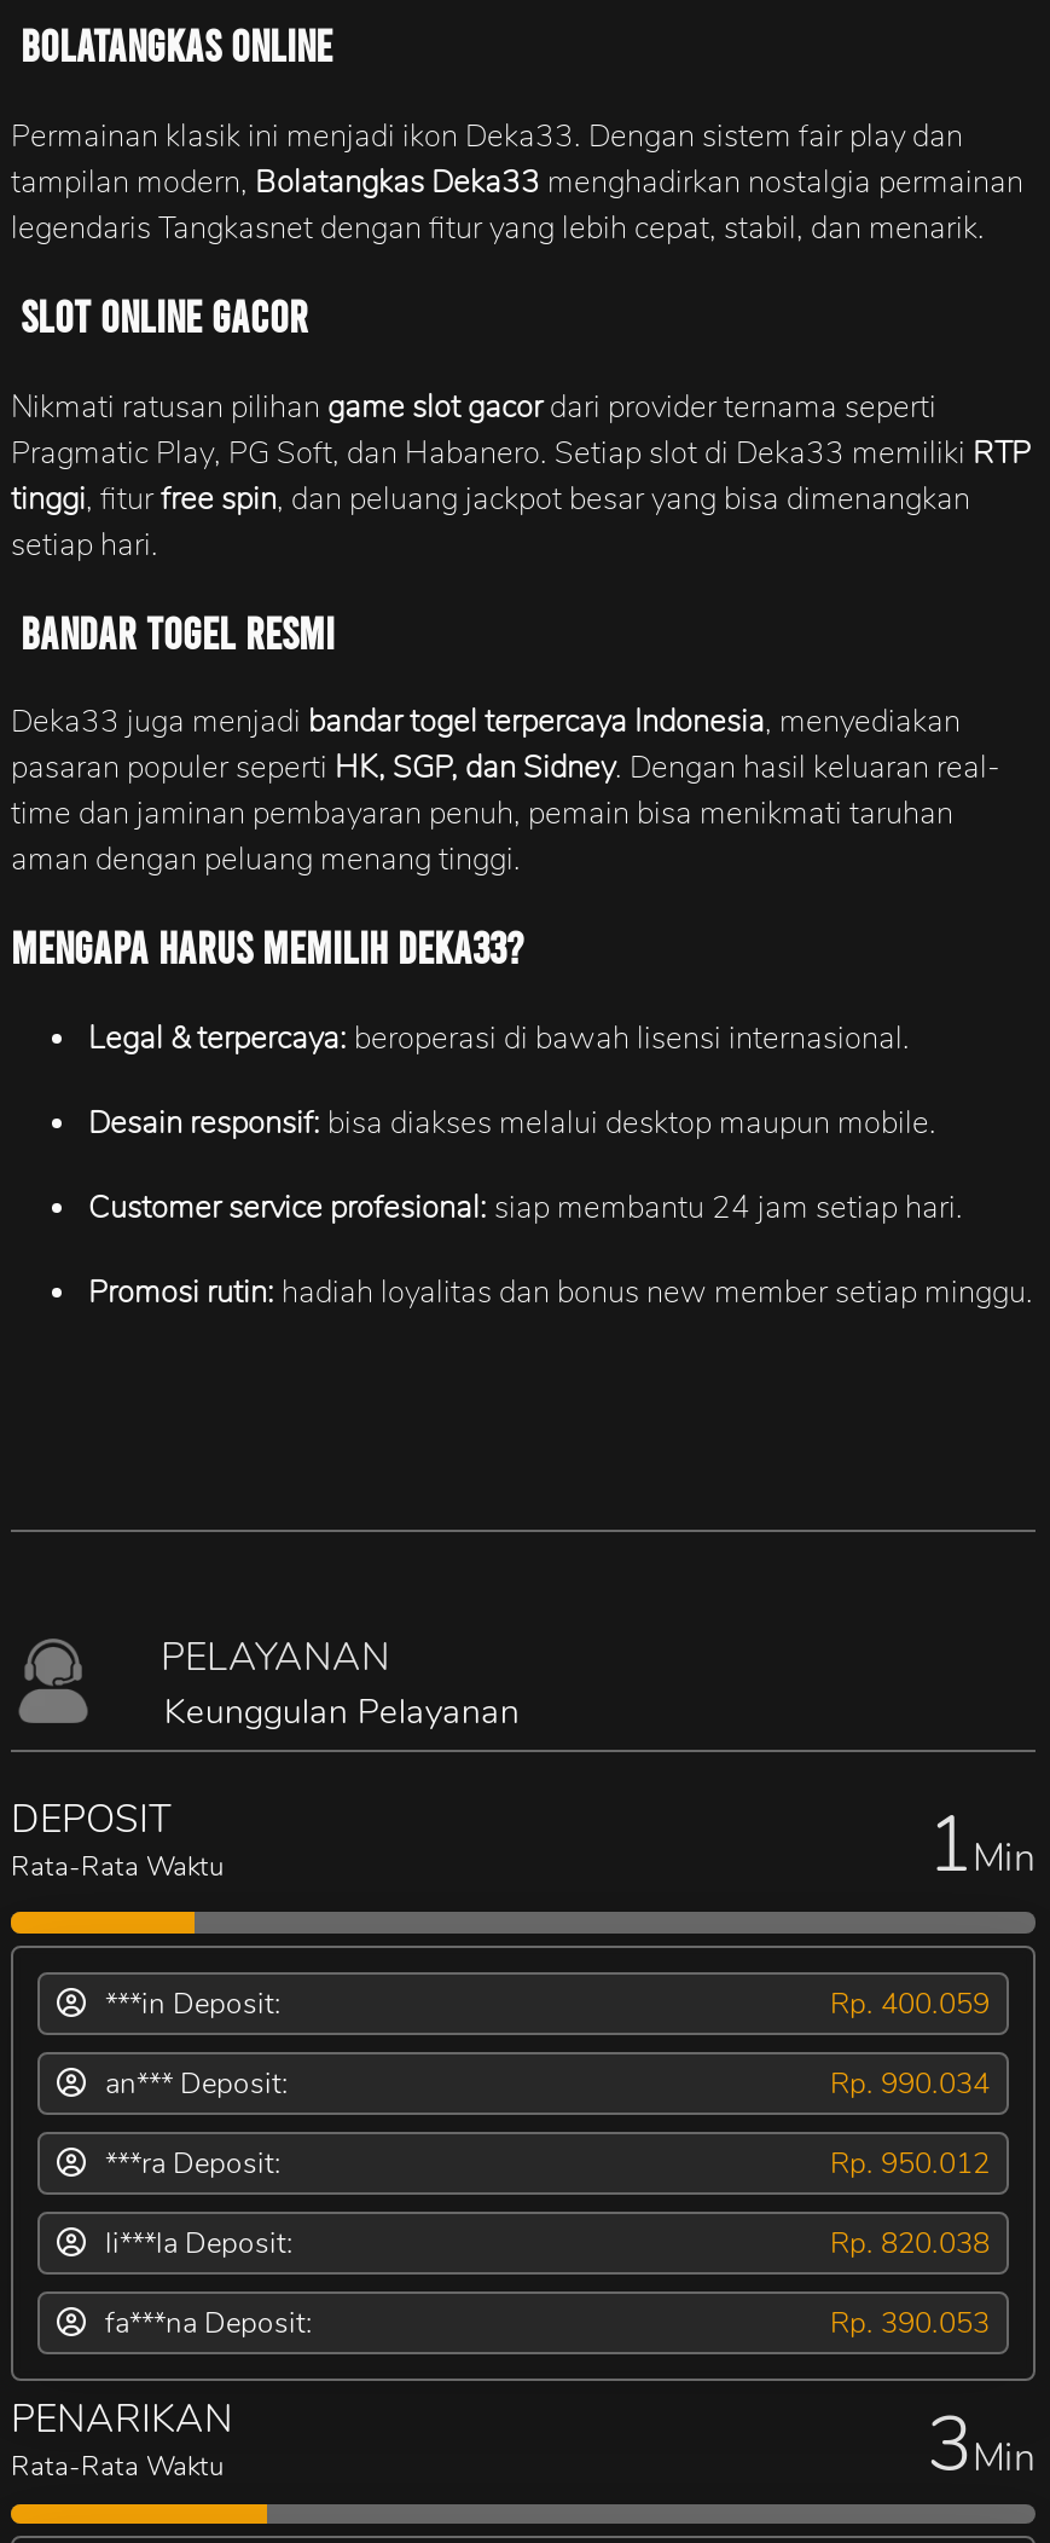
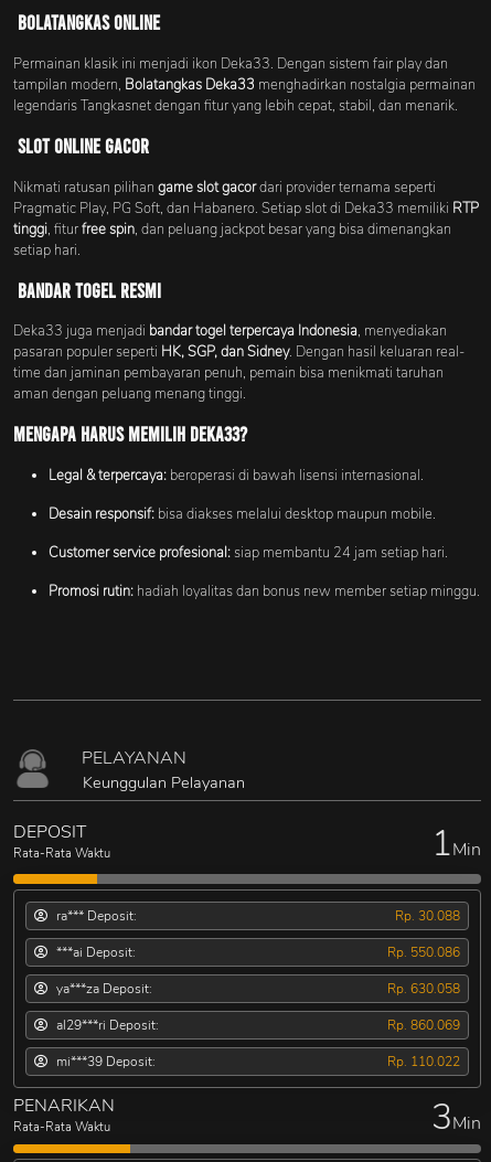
[105,1984,282,2022] ***in Deposit: -> [56,907,137,924] ra*** Deposit:
[830,1984,990,2022] Rp. 400.059 -> [395,907,460,924] Rp. 30.088
[105,2063,289,2102] an*** Deposit: -> [56,943,136,961] ***ai Deposit:
[830,2063,990,2102] Rp. 990.034 -> [387,943,460,961] Rp. 550.086
[105,2143,282,2182] ***ra Deposit: -> [56,980,152,997] ya***za Deposit:
[830,2143,990,2182] Rp. 950.012 -> [387,980,460,997] Rp. 630.058
[105,2223,294,2262] li***la Deposit: -> [56,1016,159,1034] al29***ri Deposit:
[830,2223,990,2262] Rp. 820.038 -> [387,1016,460,1034] Rp. 860.069
[105,2303,313,2342] fa***na Deposit: -> [56,1052,156,1070] mi***39 Deposit:
[830,2303,990,2342] Rp. 390.053 -> [387,1052,460,1070] Rp. 110.022

